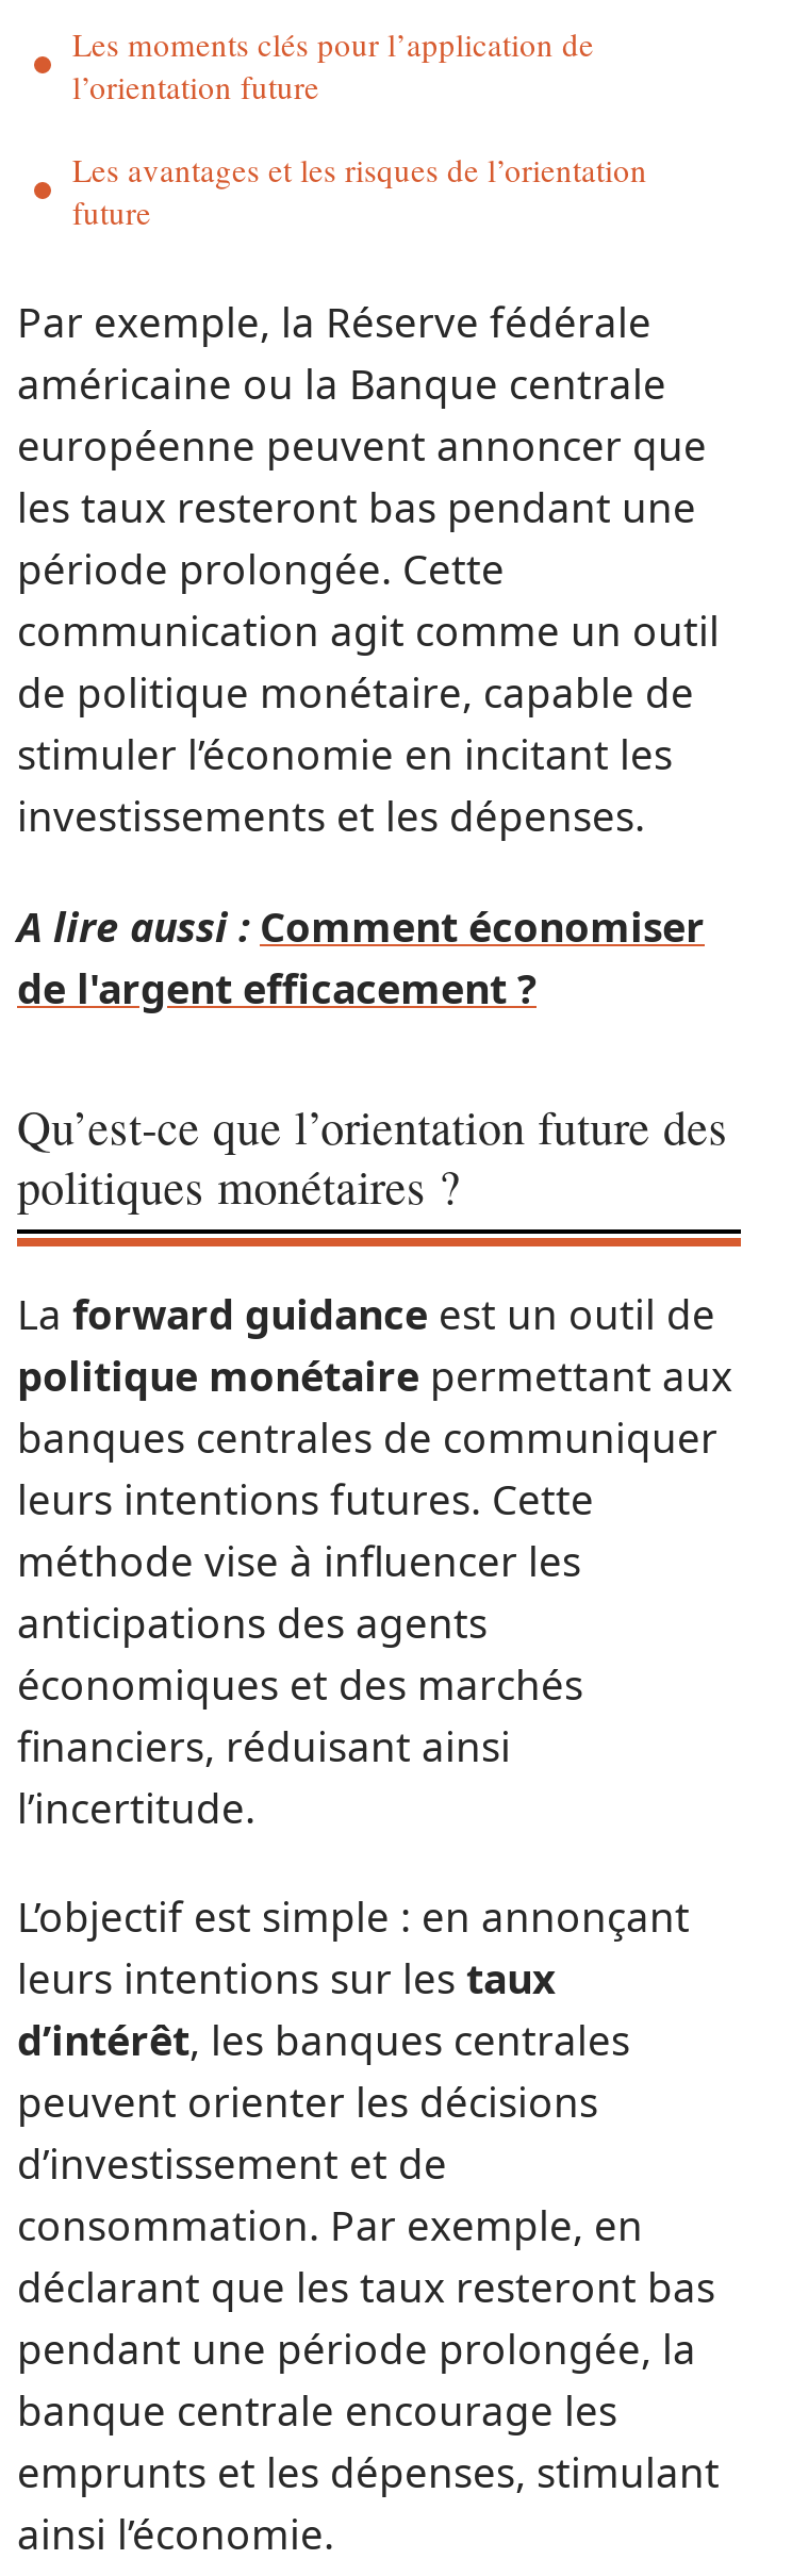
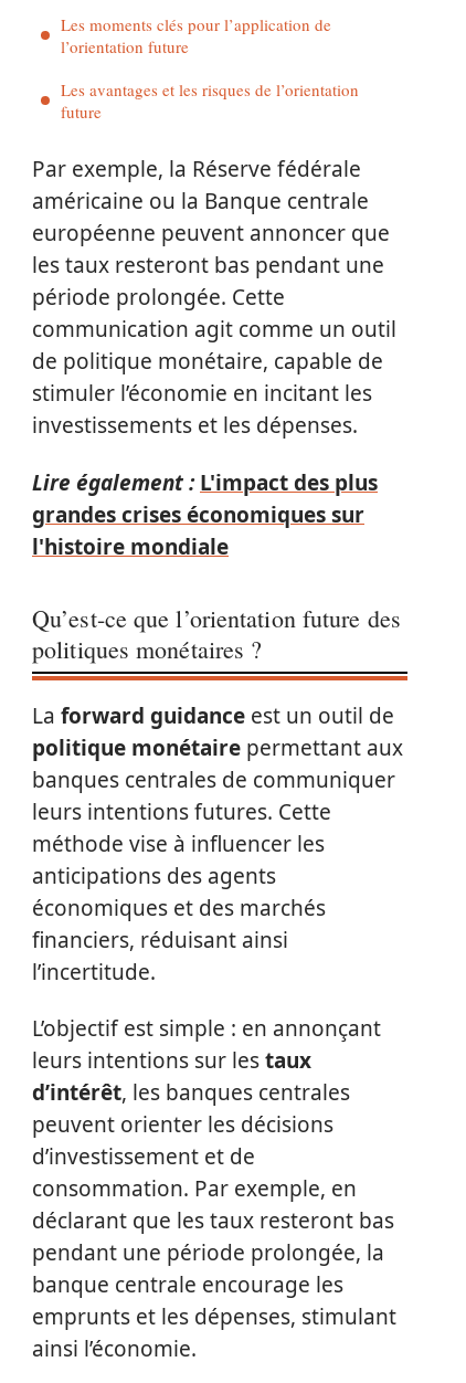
[17,898,705,1015] A lire aussi : Comment économiser | de l'argent efficacement ? -> [32,468,378,561] Lire également : L'impact des plus | grandes crises économiques sur | l'histoire mondiale

